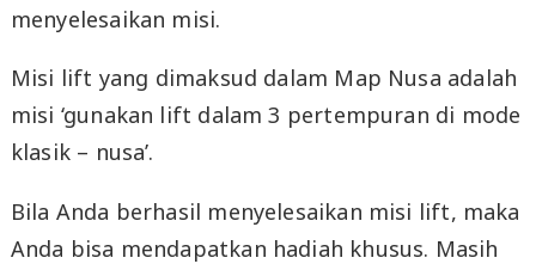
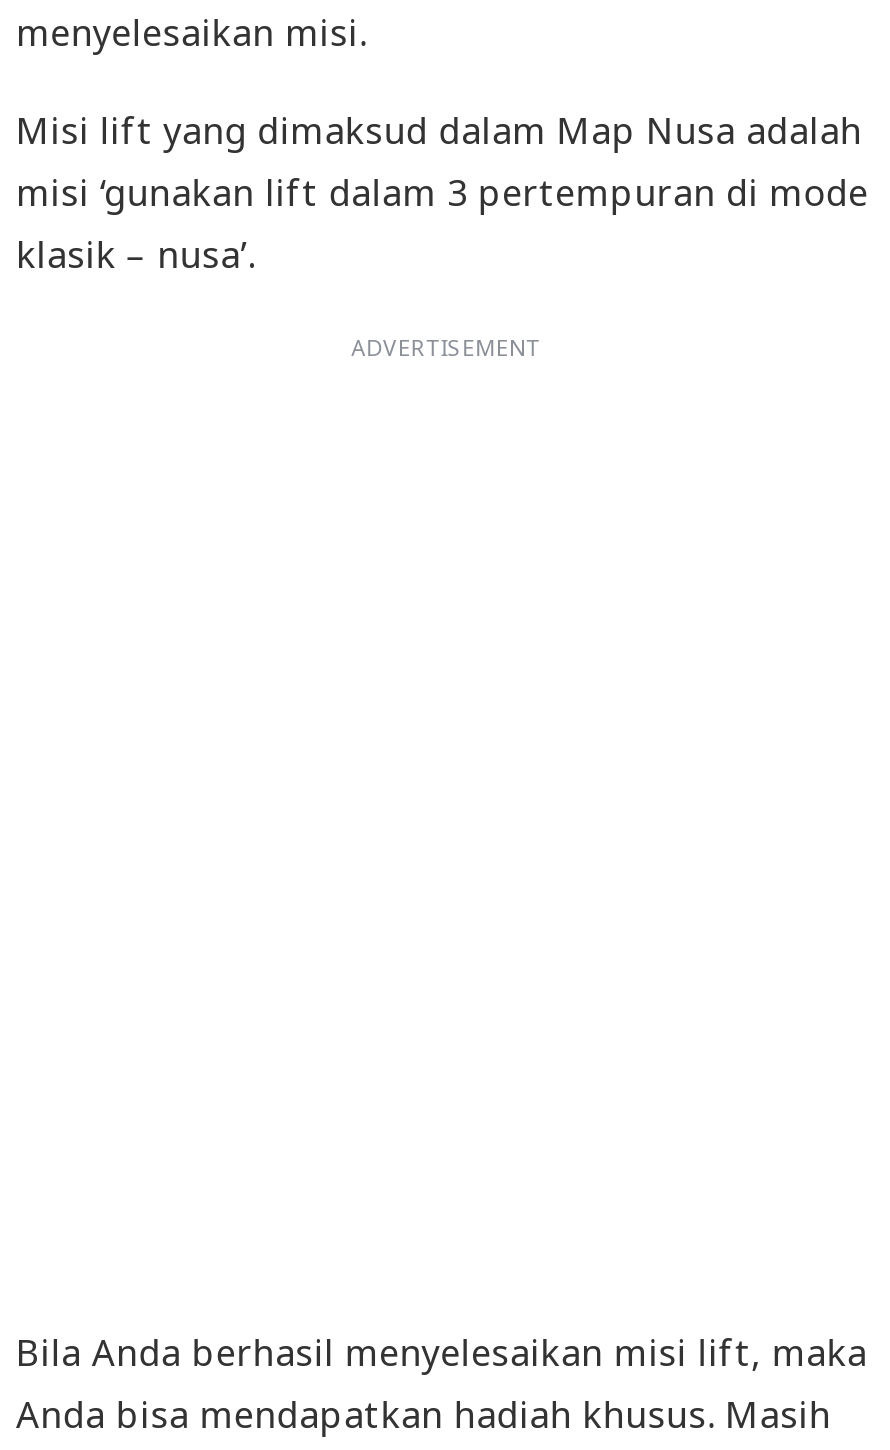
none -> [351,333,541,363] ADVERTISEMENT

